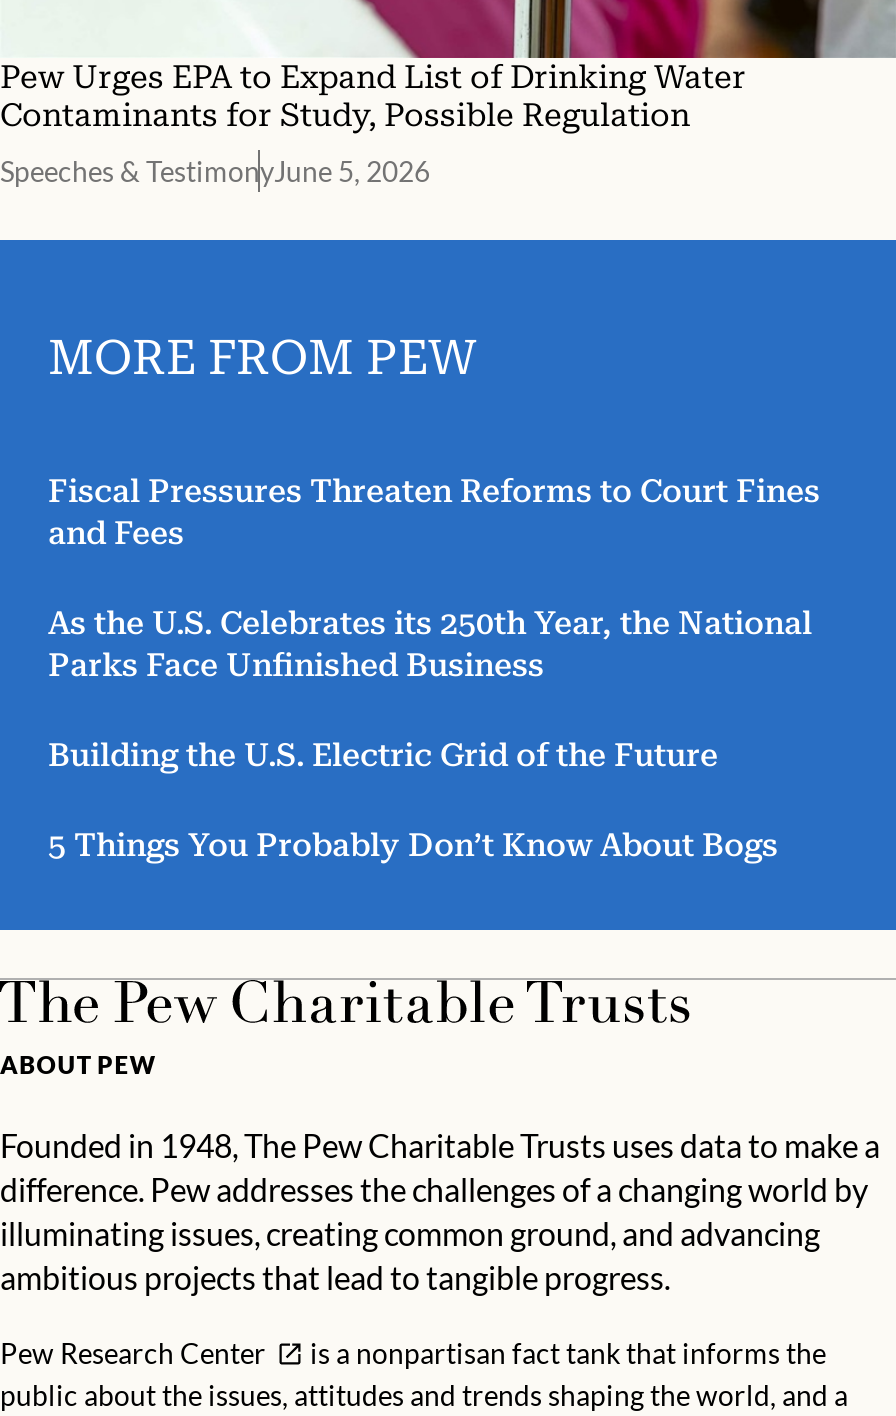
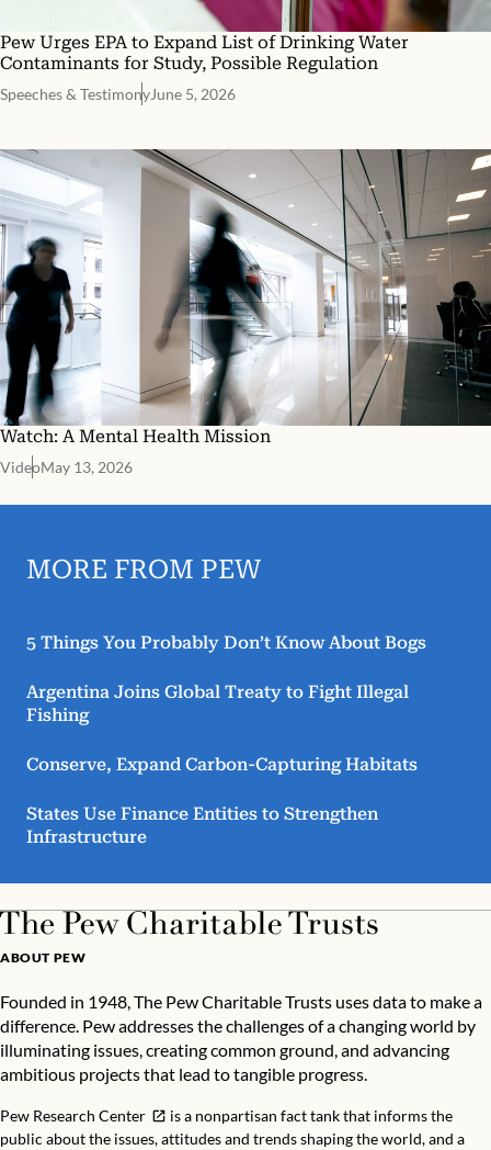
none -> [0,132,488,476] [image] | Watch: A Mental Health Mission | VideoMay 13, 2026
[48,472,820,774] Fiscal Pressures Threaten Reforms to Court Fines | and Fees | As the U.S. Celebrates its 250th Year, the National | Parks Face Unfinished Business | Building the U.S. Electric Grid of the Future -> none
none -> [26,682,418,847] Argentina Joins Global Treaty to Fight Illegal | Fishing | Conserve, Expand Carbon-Capturing Habitats | States Use Finance Entities to Strengthen | Infrastructure

